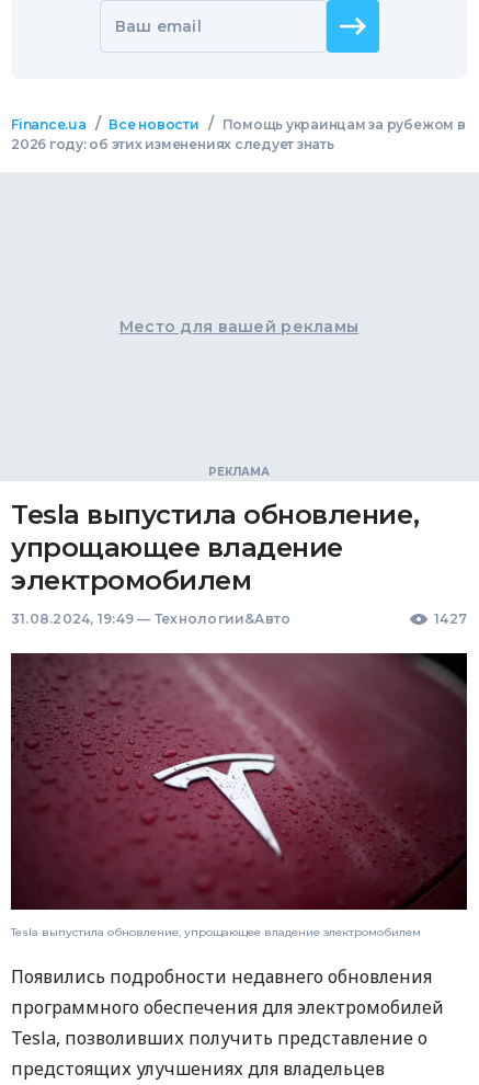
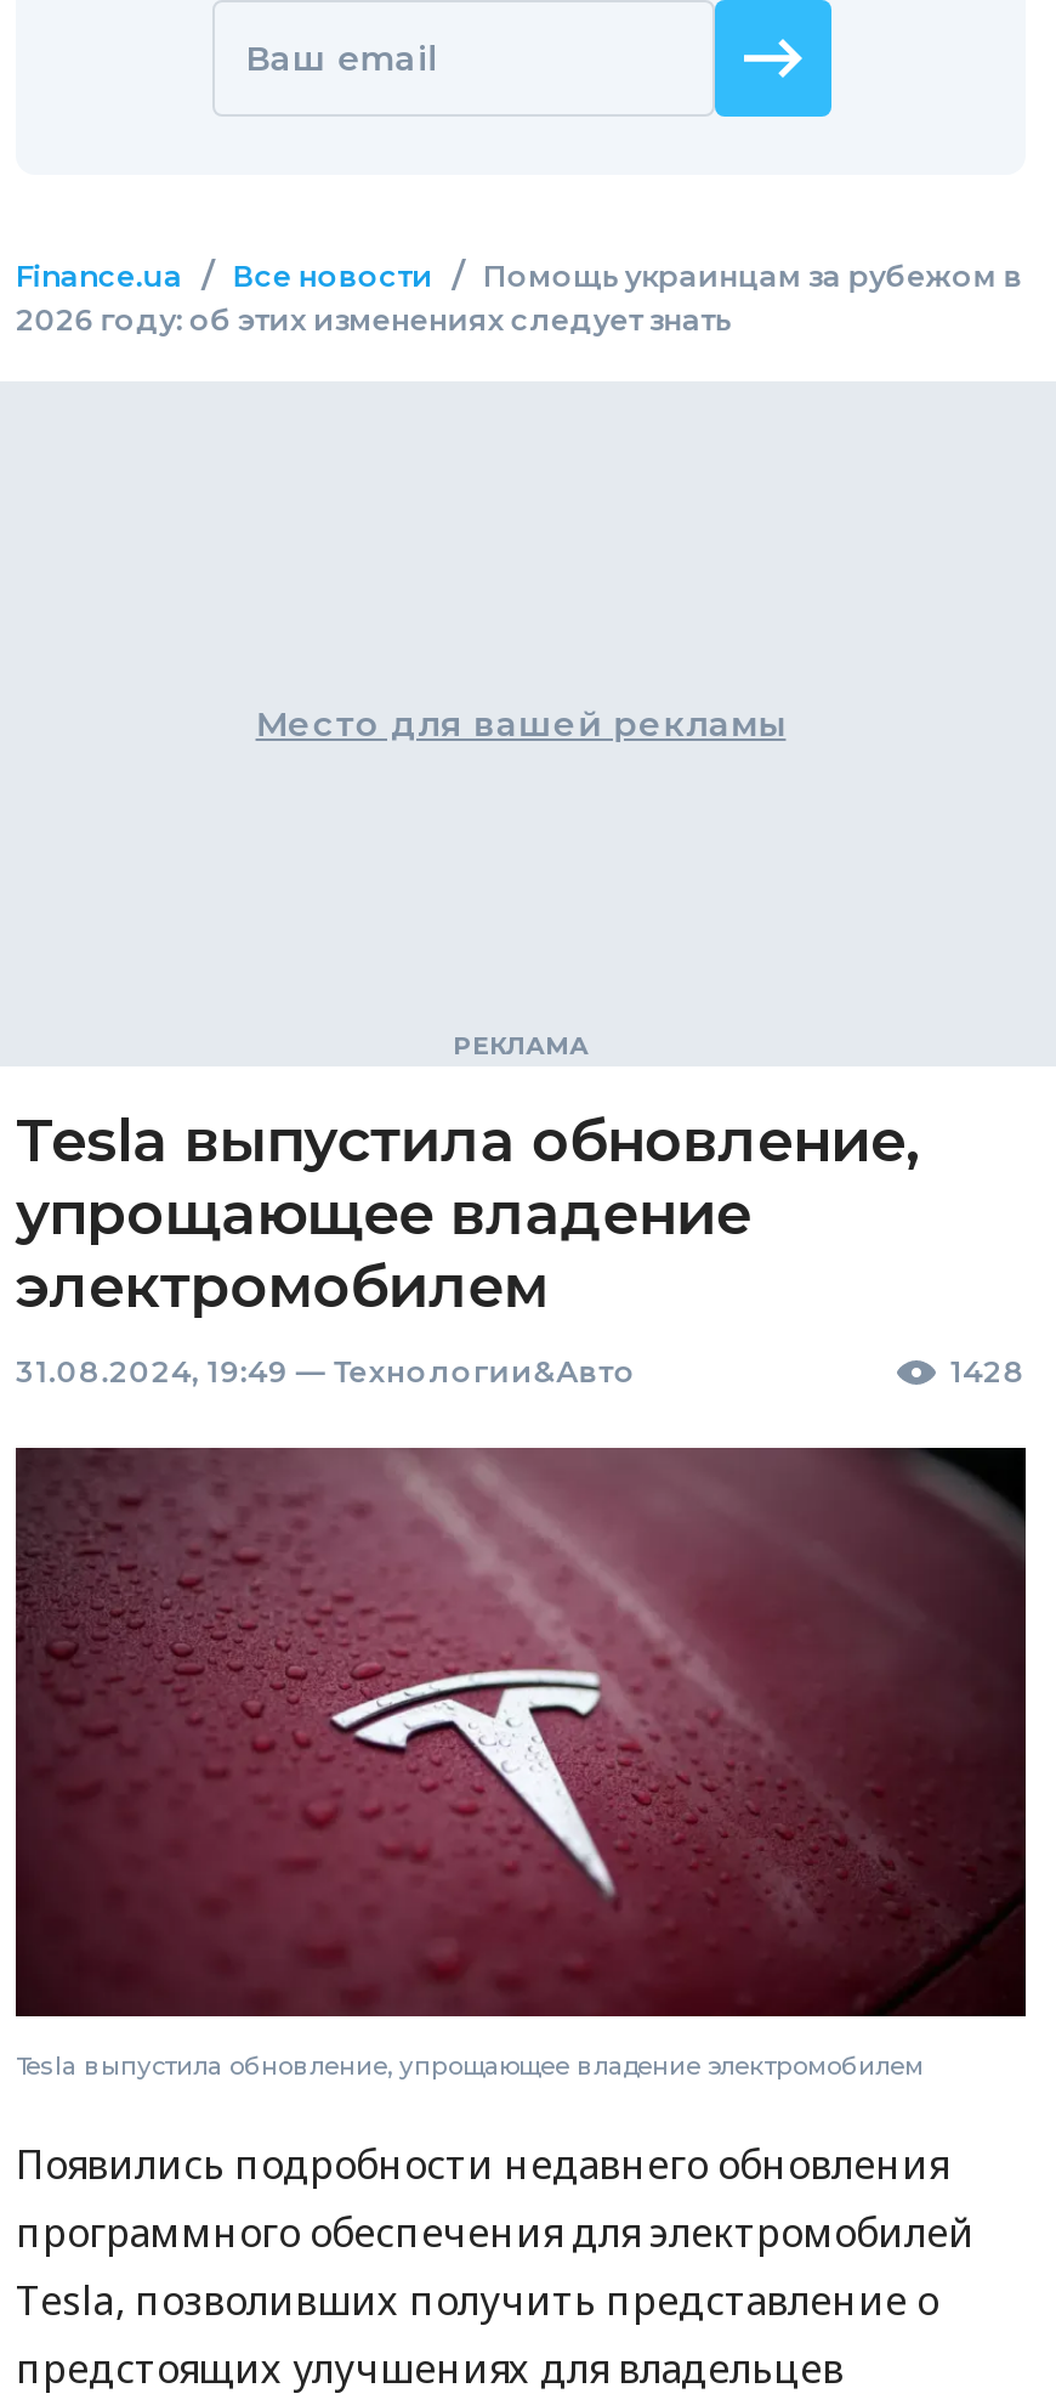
[434,611,467,627] 1427 -> [950,1354,1026,1390] 1428

